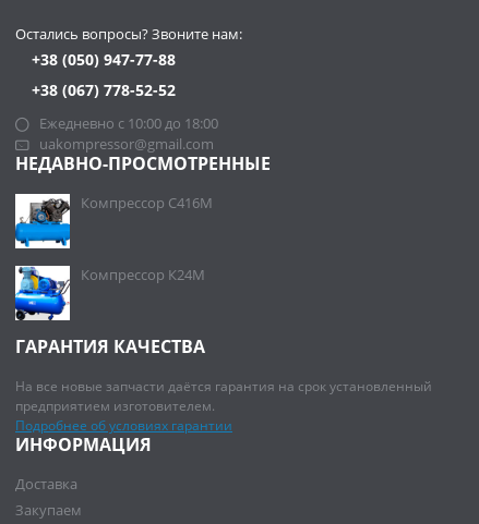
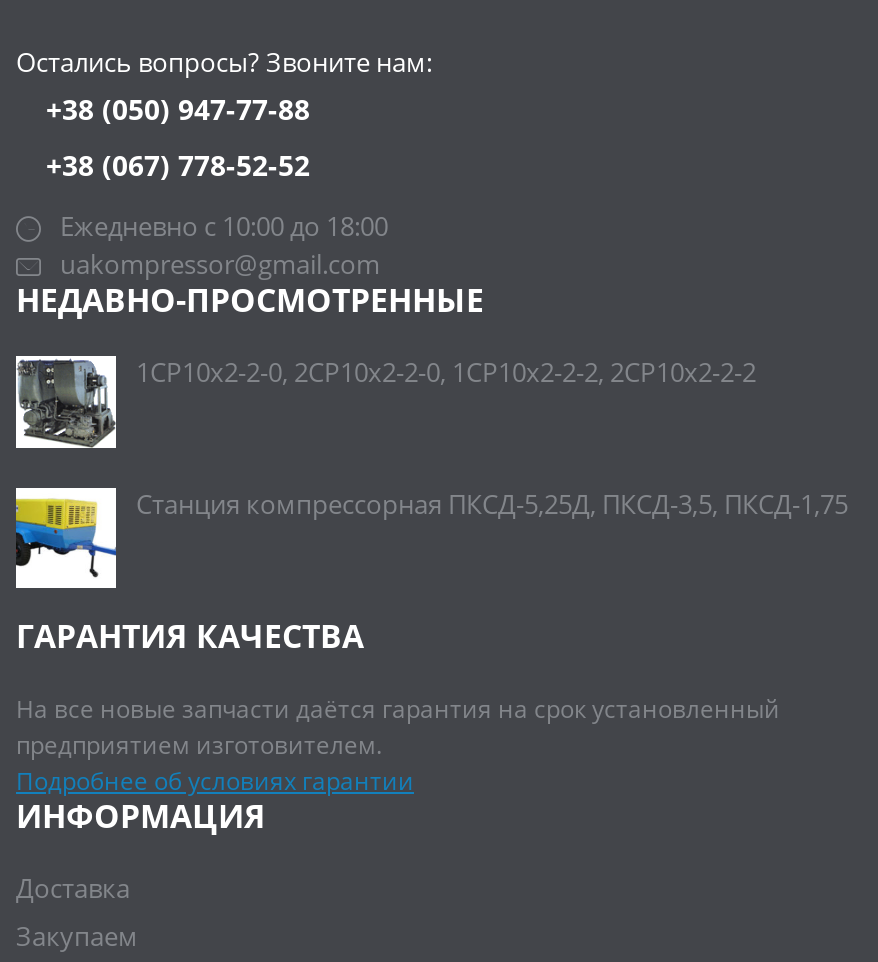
[14,193,213,249] [image] | Компрессор С416М -> [14,354,756,456] [image] | 1СР10х2-2-0, 2СР10х2-2-0, 1СР10х2-2-2, 2СР10х2-2-2
[14,265,205,320] [image] | Компрессор К24М -> [14,486,848,590] [image] | Станция компрессорная ПКСД-5,25Д, ПКСД-3,5, ПКСД-1,75

